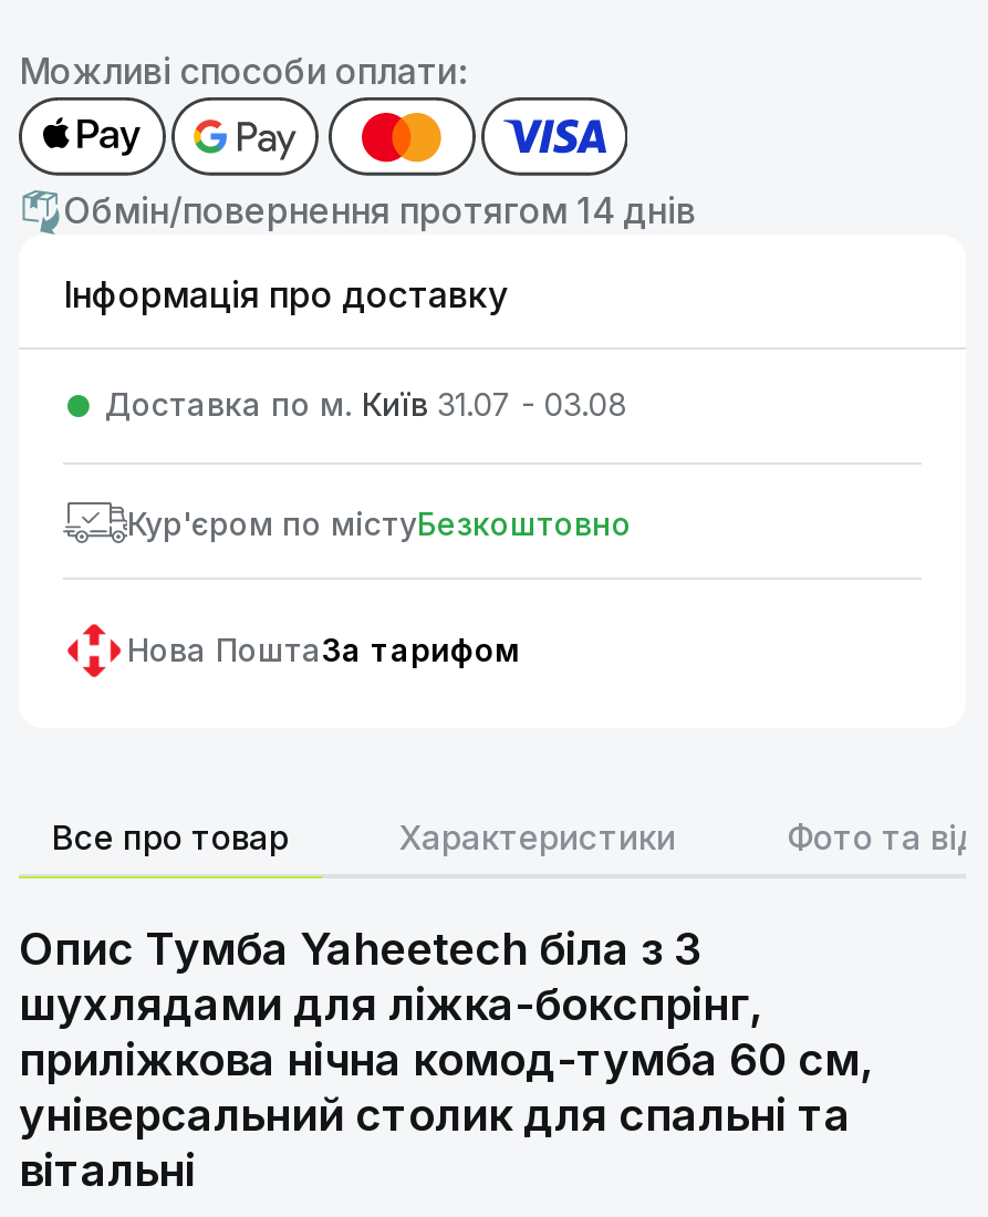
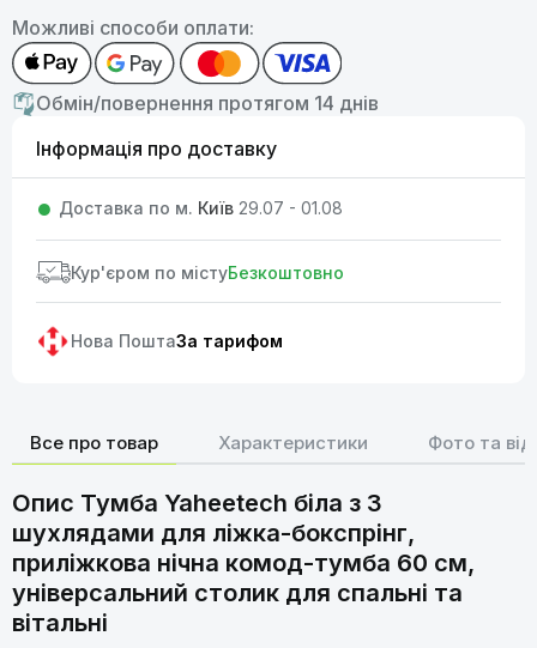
[105,385,627,422] Доставка по м. Київ 31.07 - 03.08 -> [59,197,343,218] Доставка по м. Київ 29.07 - 01.08

